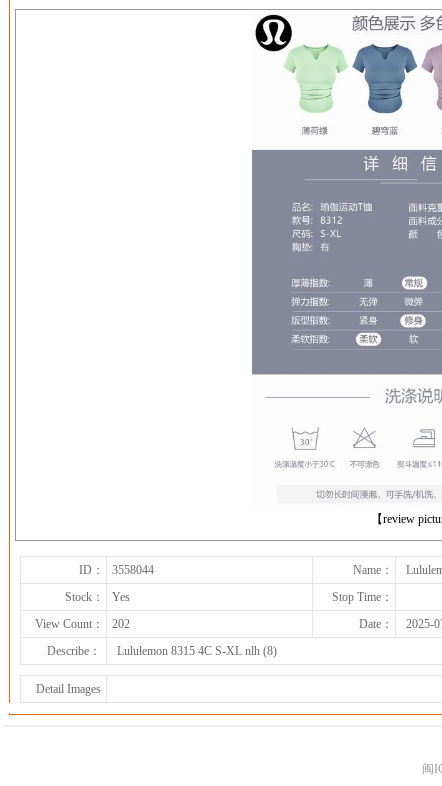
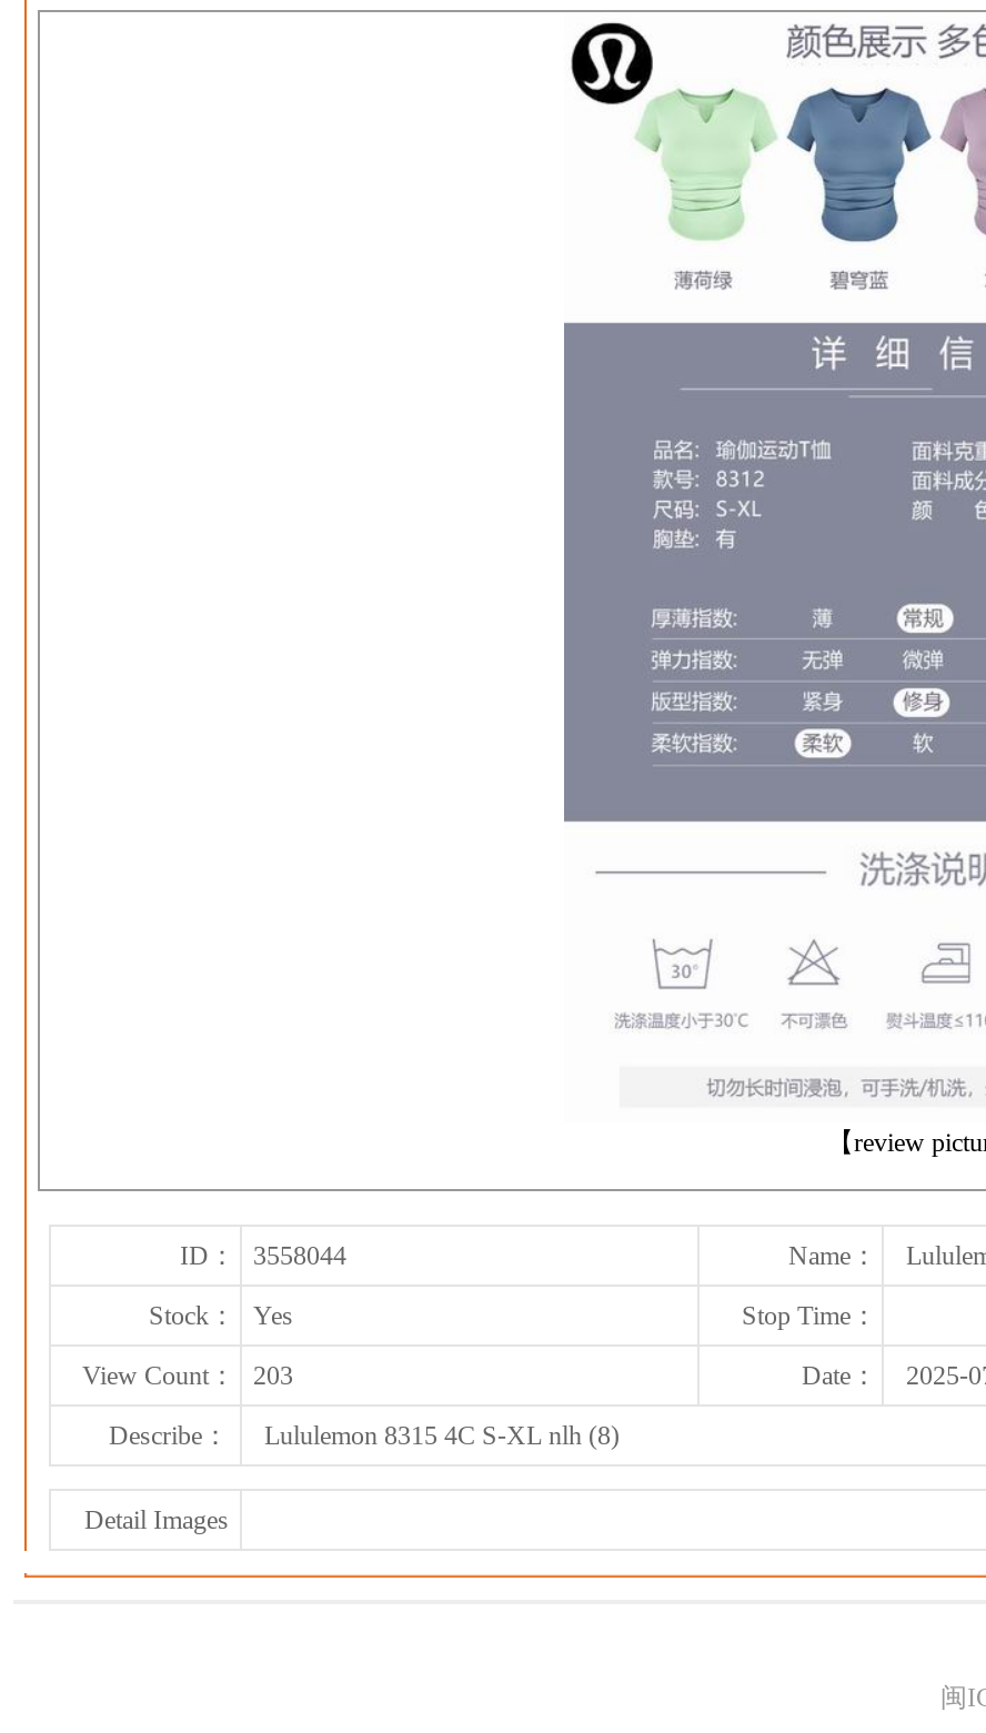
[35,617,130,631] View Count： 202 -> [82,1360,293,1391] View Count： 203

